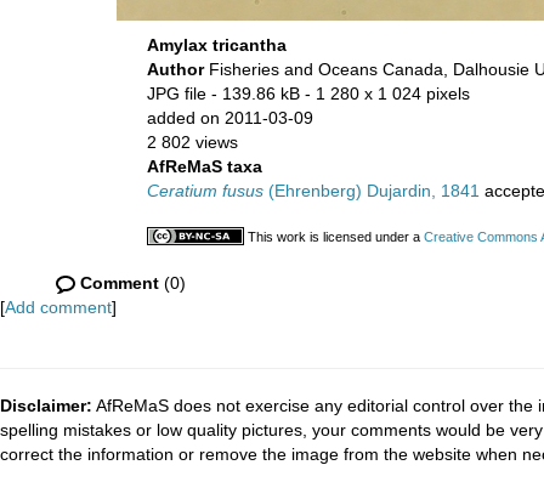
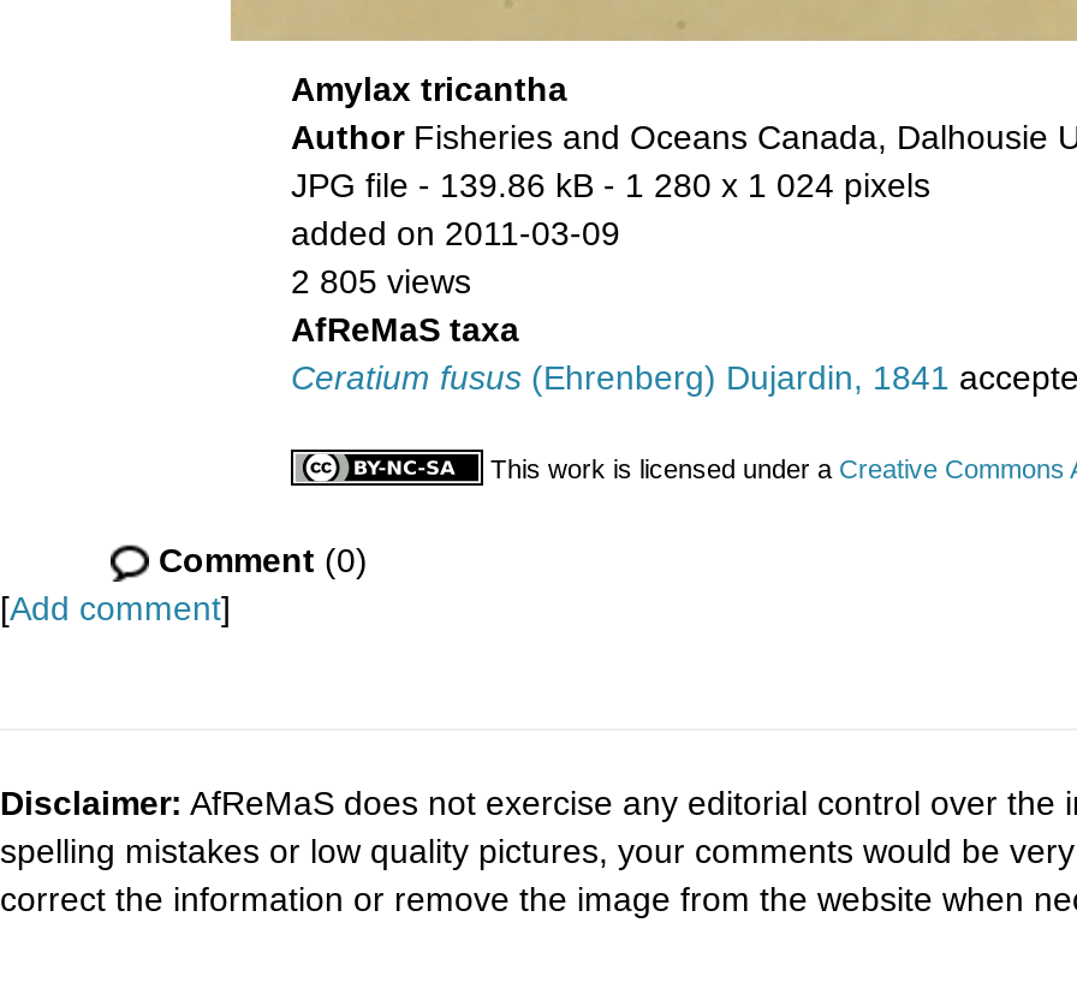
[147,132,238,152] 2 802 views -> [291,262,471,300] 2 805 views

